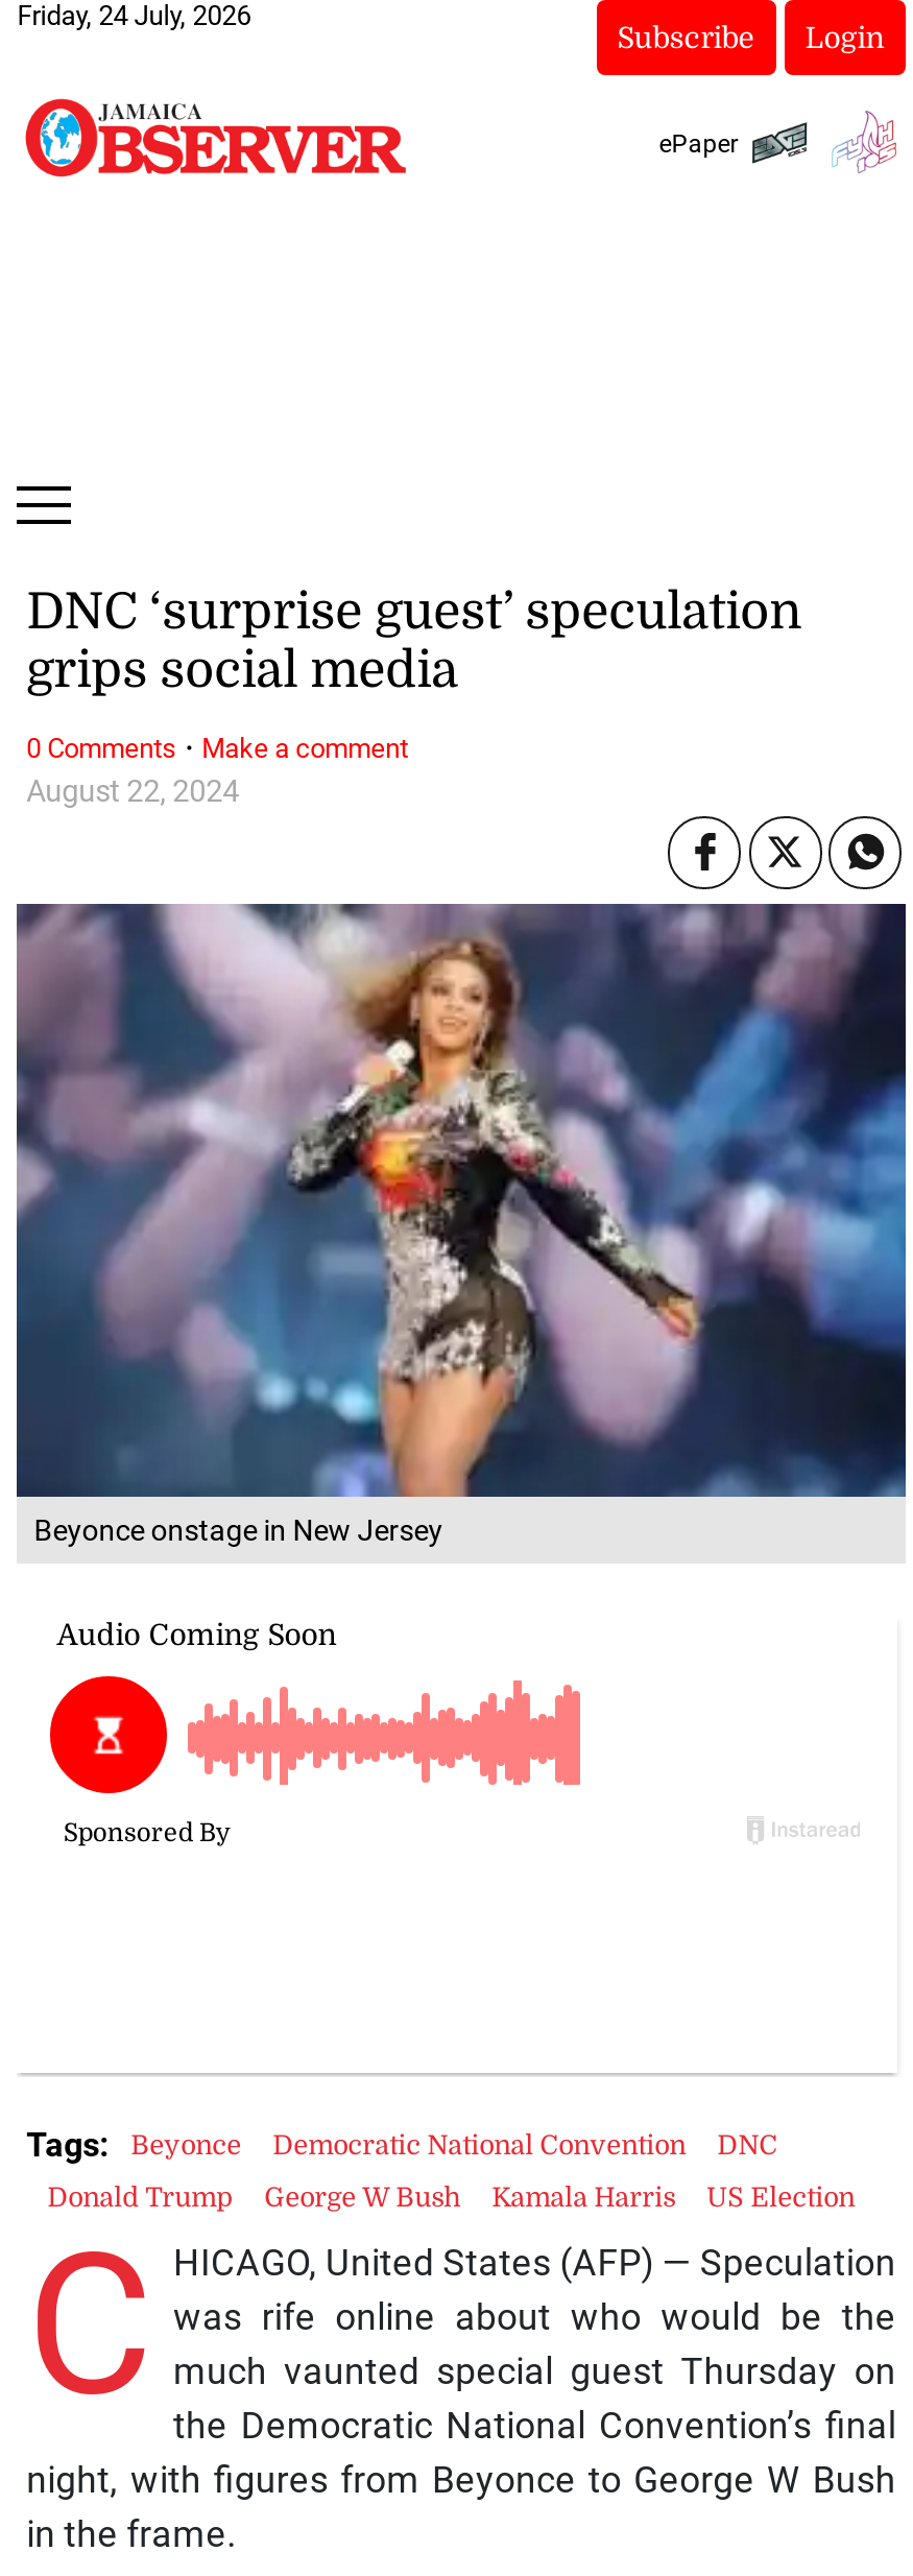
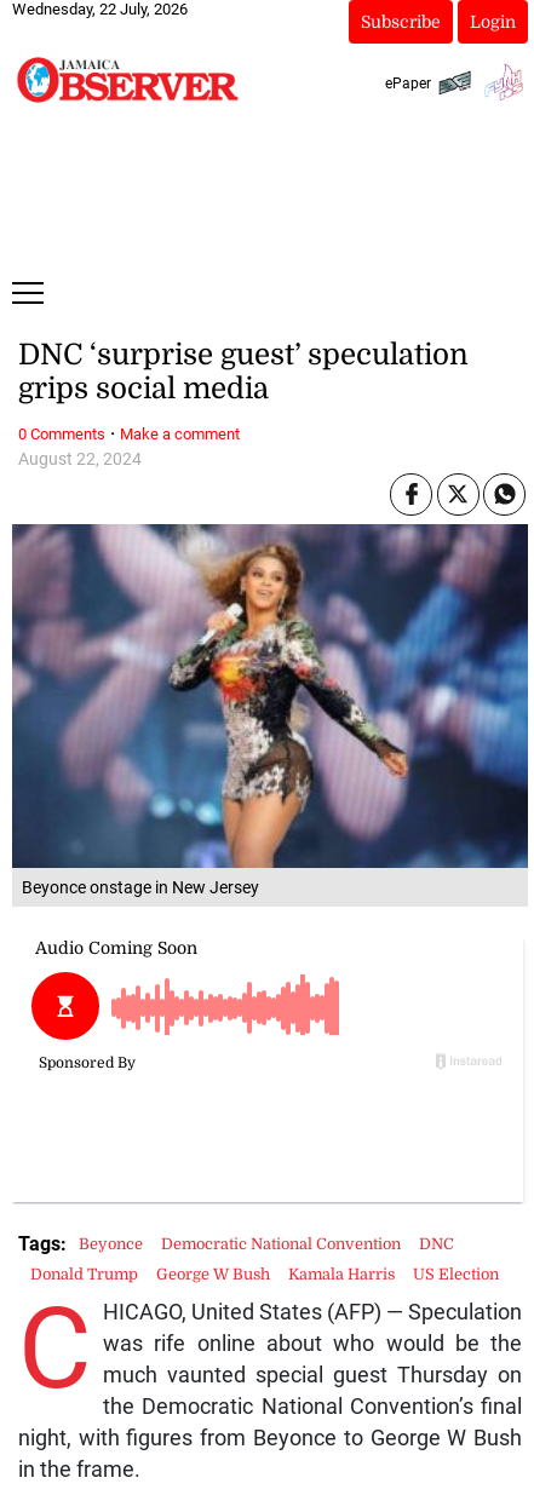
[17,0,251,31] Friday, 24 July, 2026 -> [12,0,188,18] Wednesday, 22 July, 2026

